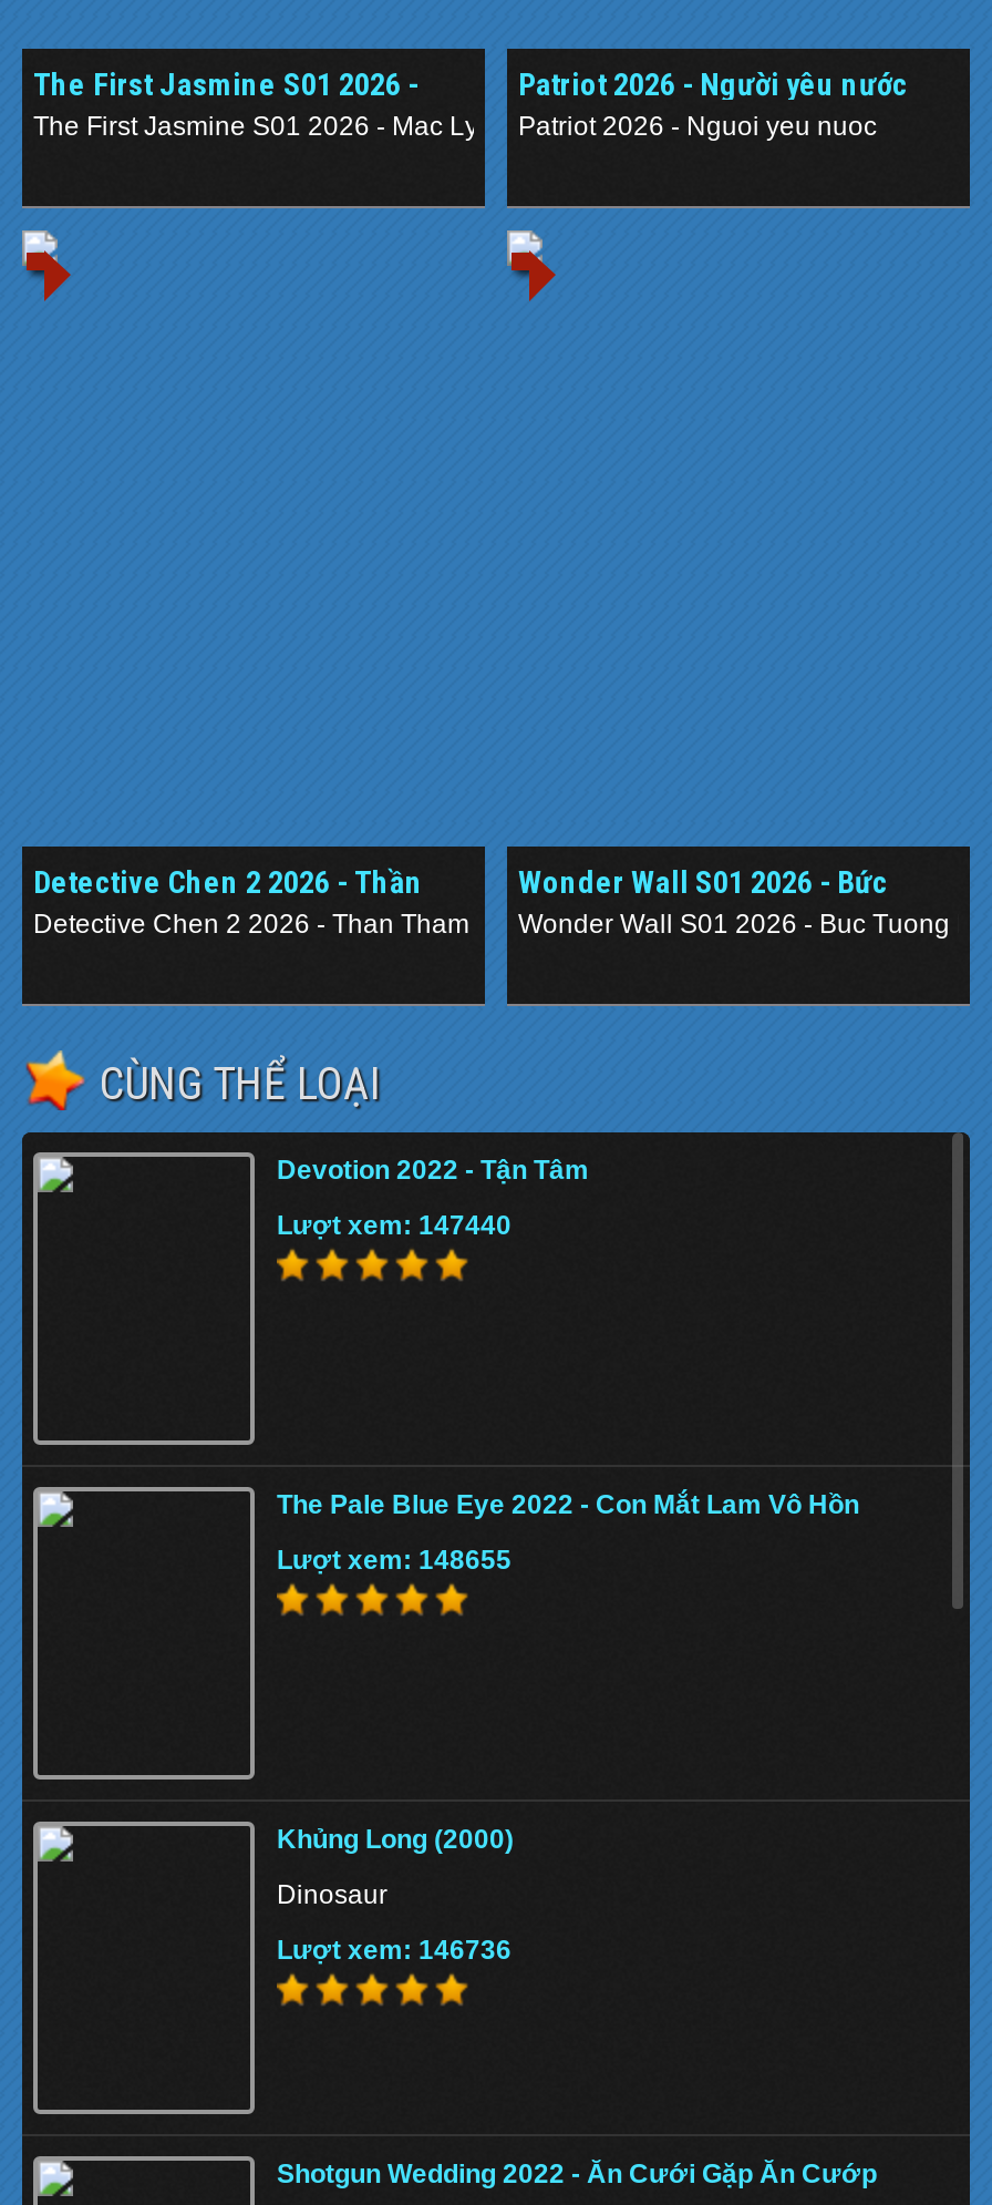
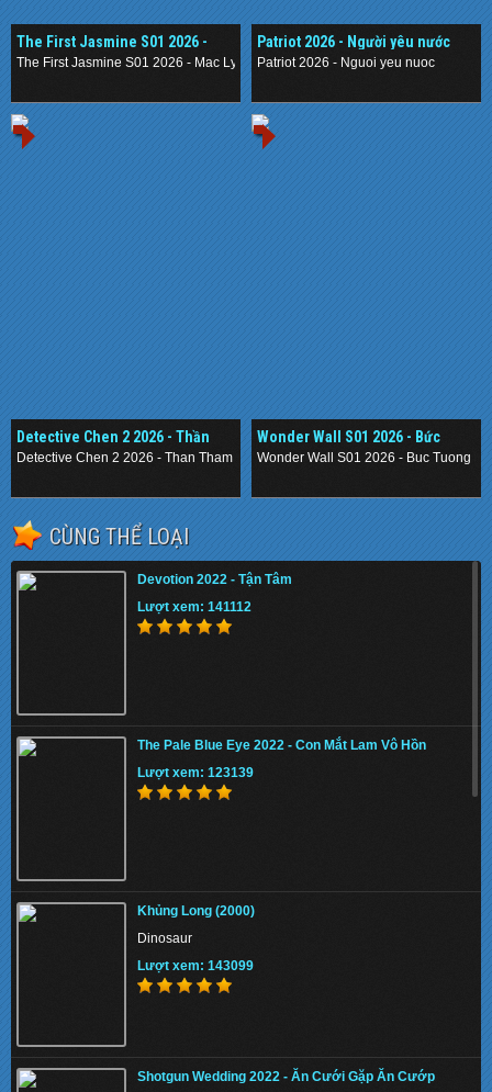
[277,1211,512,1242] Lượt xem: 147440 -> [137,600,251,615] Lượt xem: 141112
[277,1545,512,1577] Lượt xem: 148655 -> [137,765,254,781] Lượt xem: 123139
[277,1936,512,1967] Lượt xem: 146736 -> [137,959,254,974] Lượt xem: 143099

